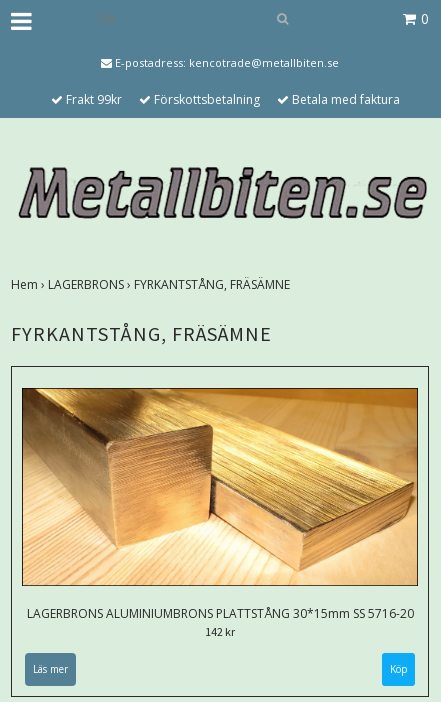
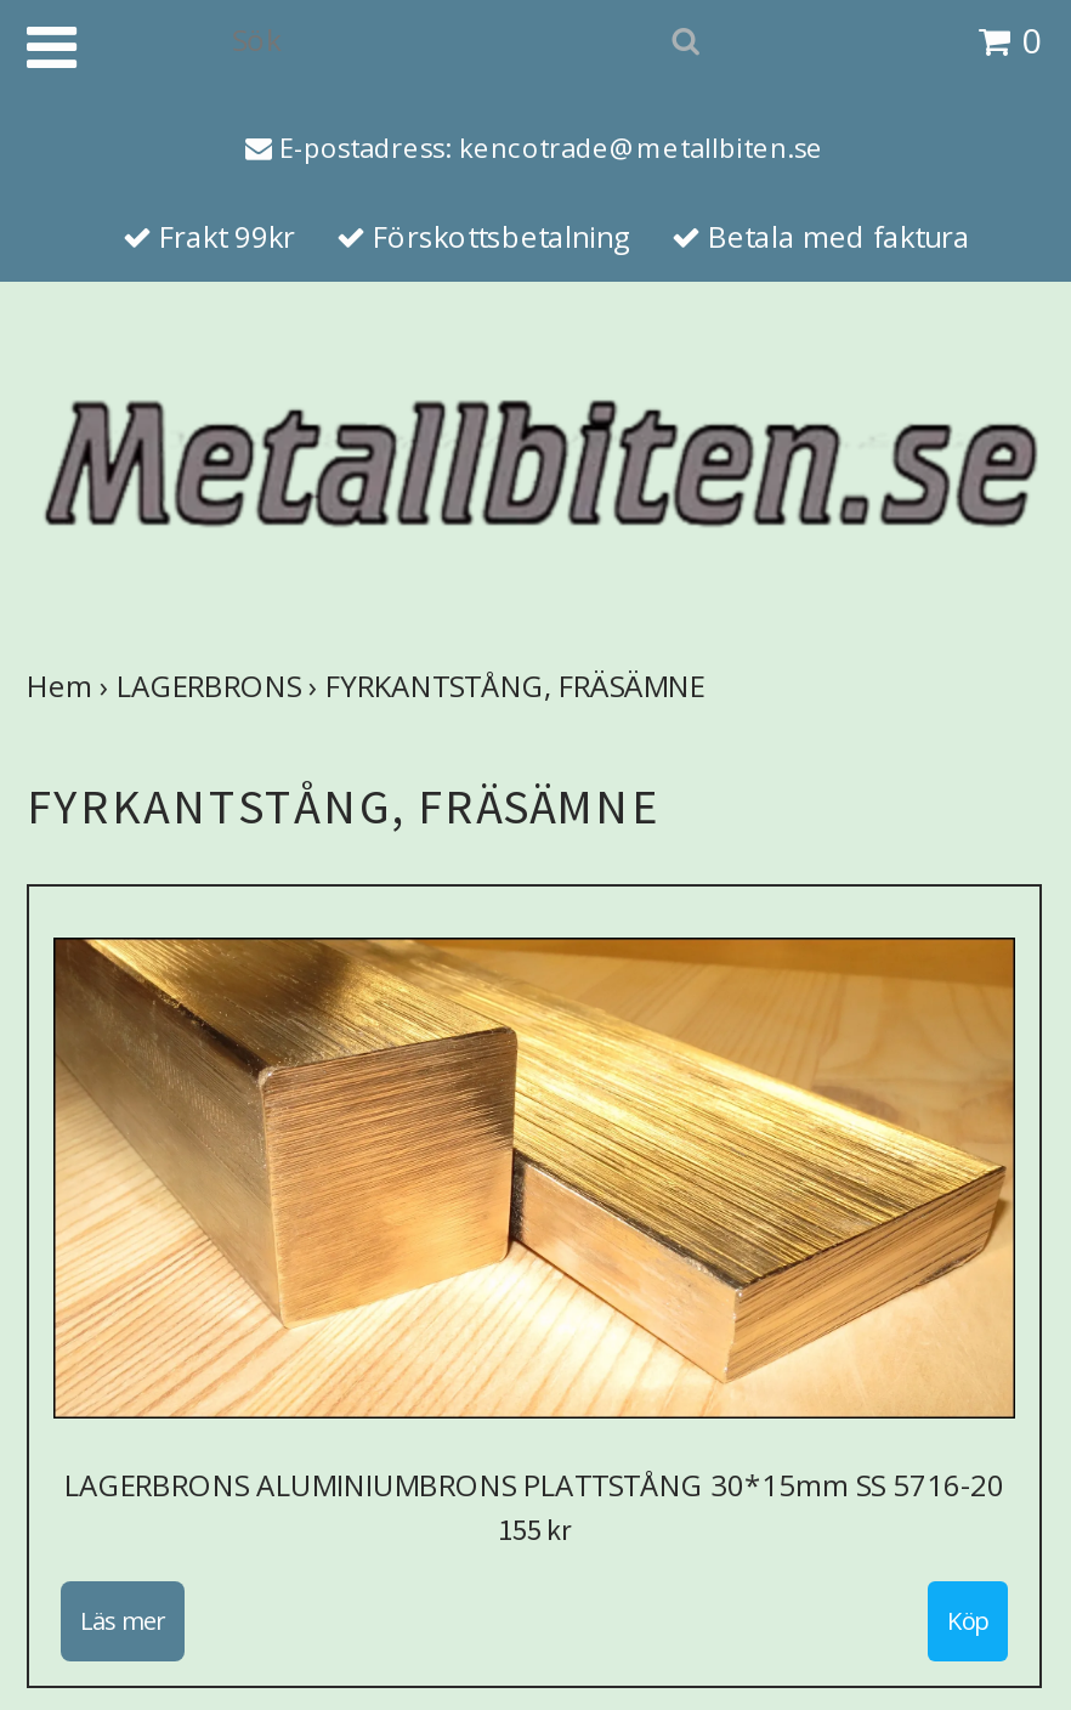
[205,624,235,639] 142 kr -> [498,1511,571,1547] 155 kr

